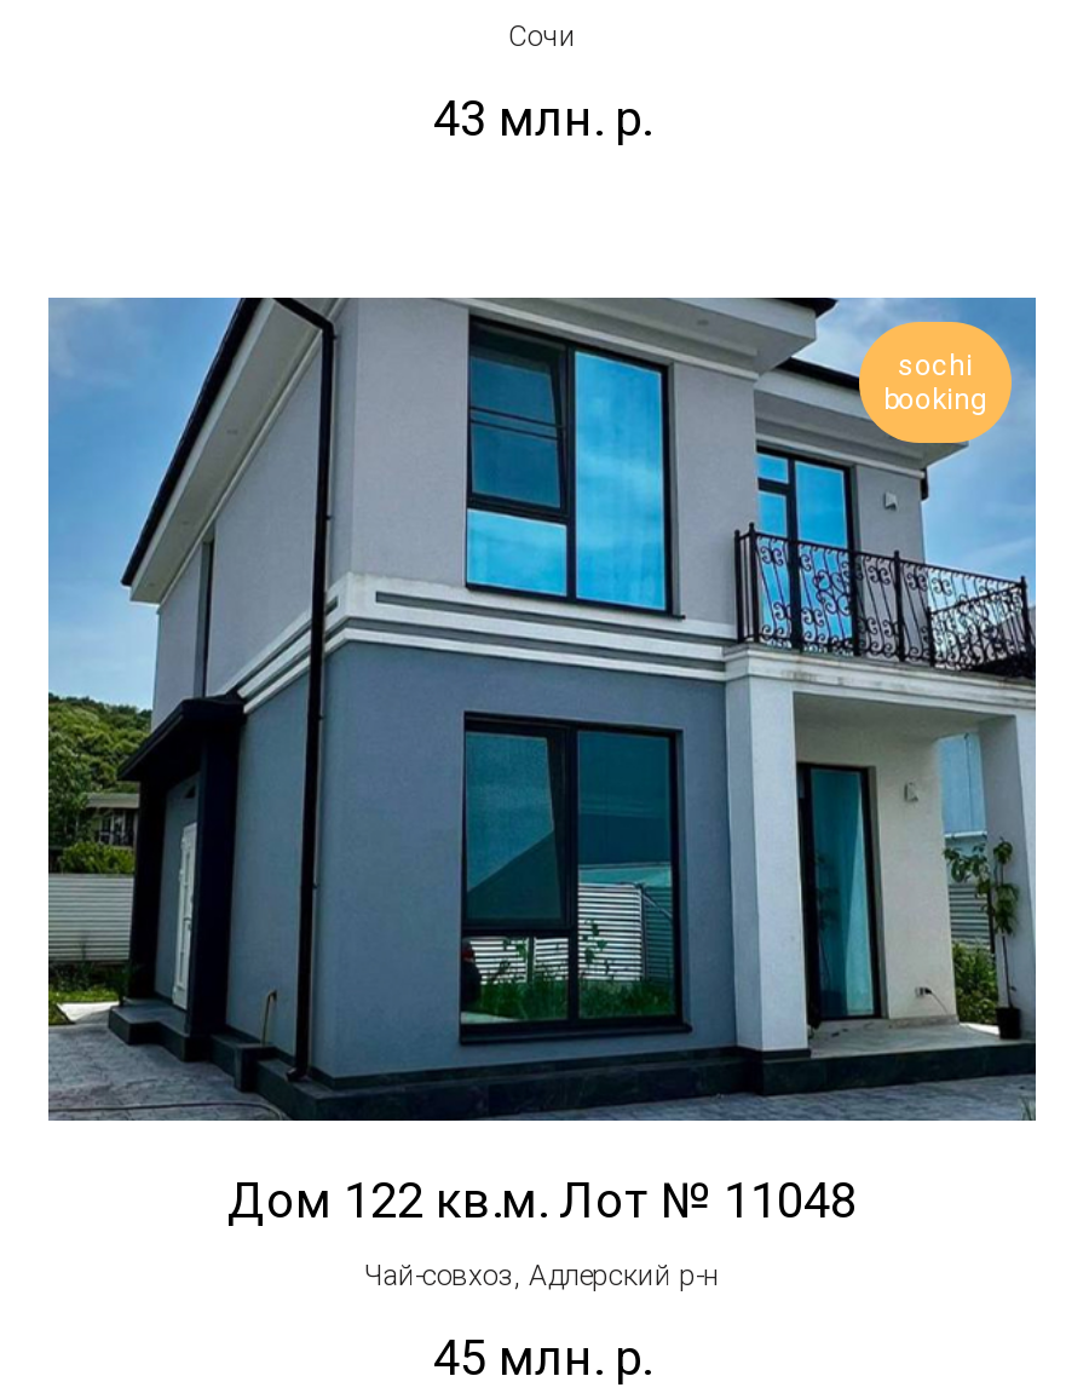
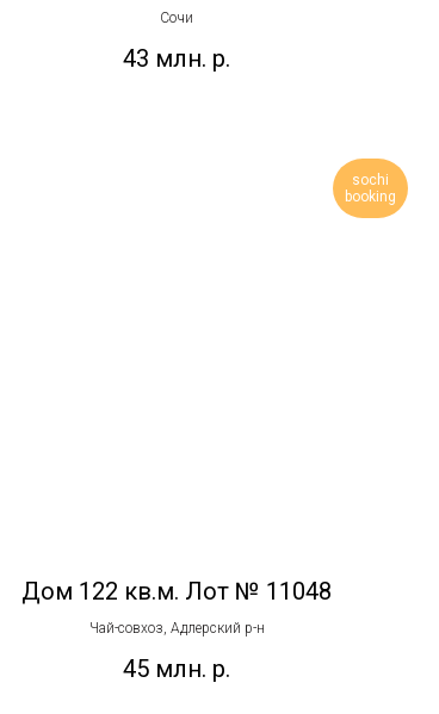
[46,295,1038,1123] [image] -> none

